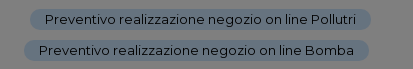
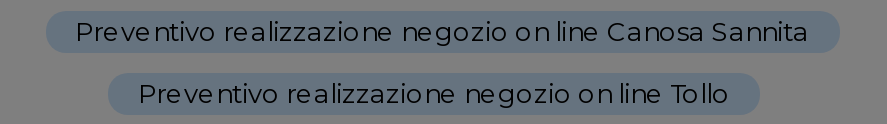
[44,11,355,27] Preventivo realizzazione negozio on line Pollutri -> [75,14,809,46] Preventivo realizzazione negozio on line Canosa Sannita
[38,42,353,58] Preventivo realizzazione negozio on line Bomba -> [138,76,730,108] Preventivo realizzazione negozio on line Tollo

